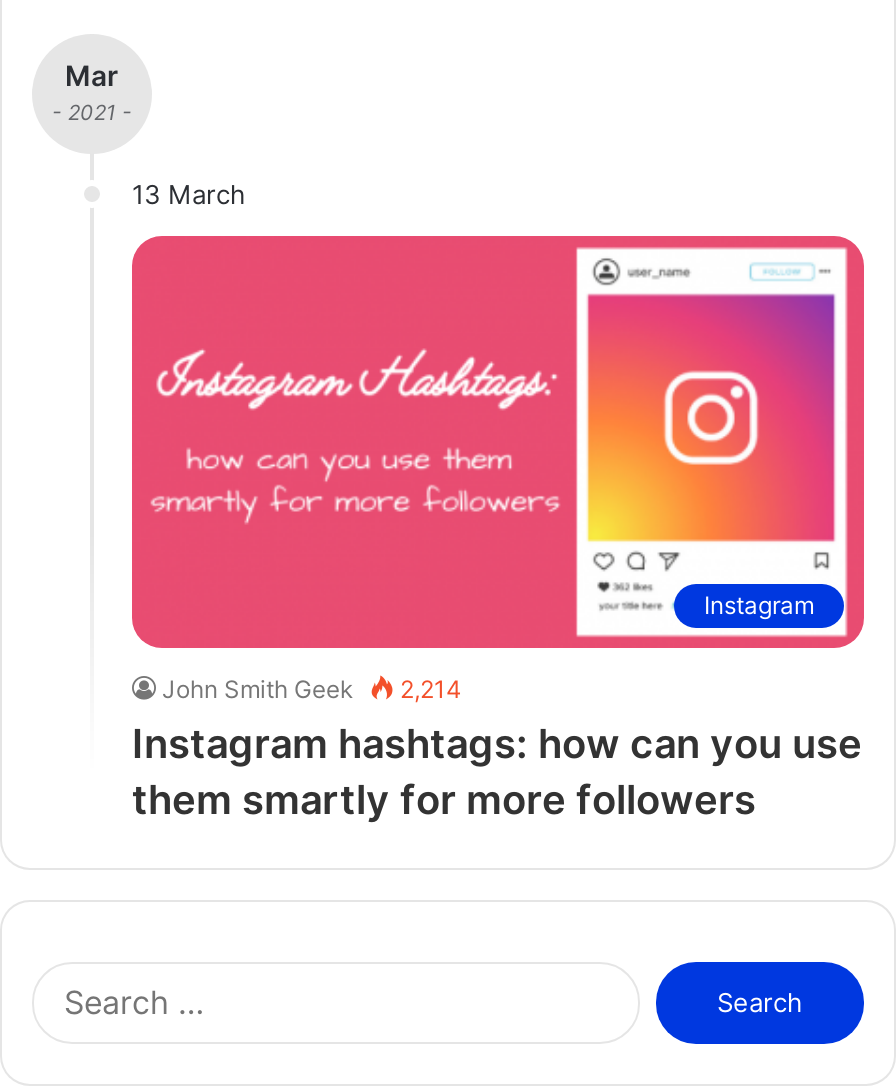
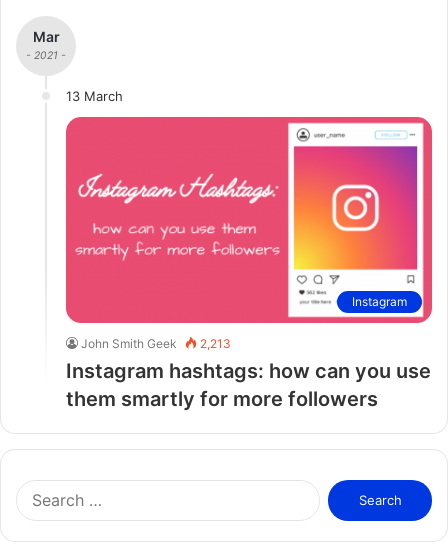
[162,675,462,705] John Smith Geek 2,214 -> [81,336,231,351] John Smith Geek 2,213

